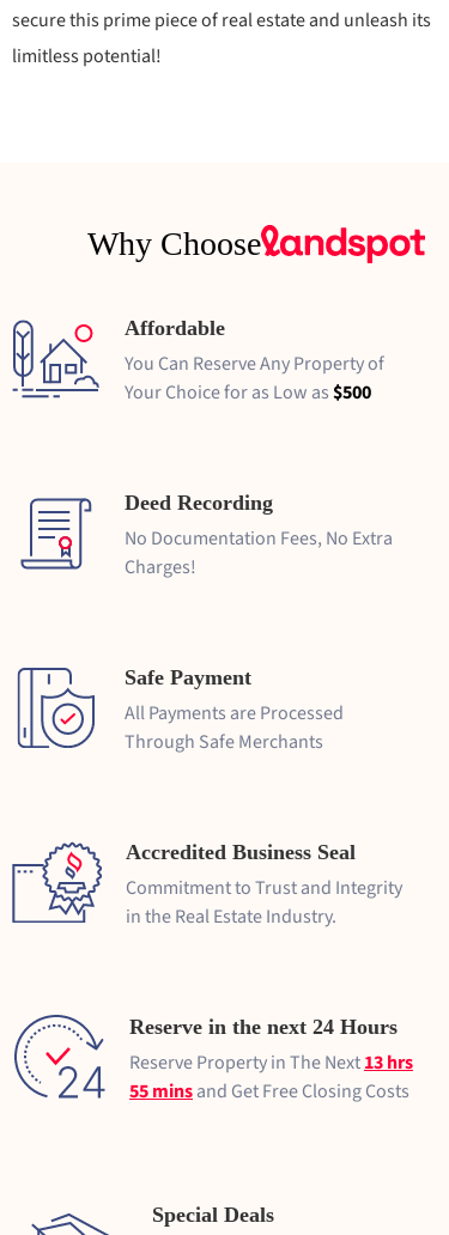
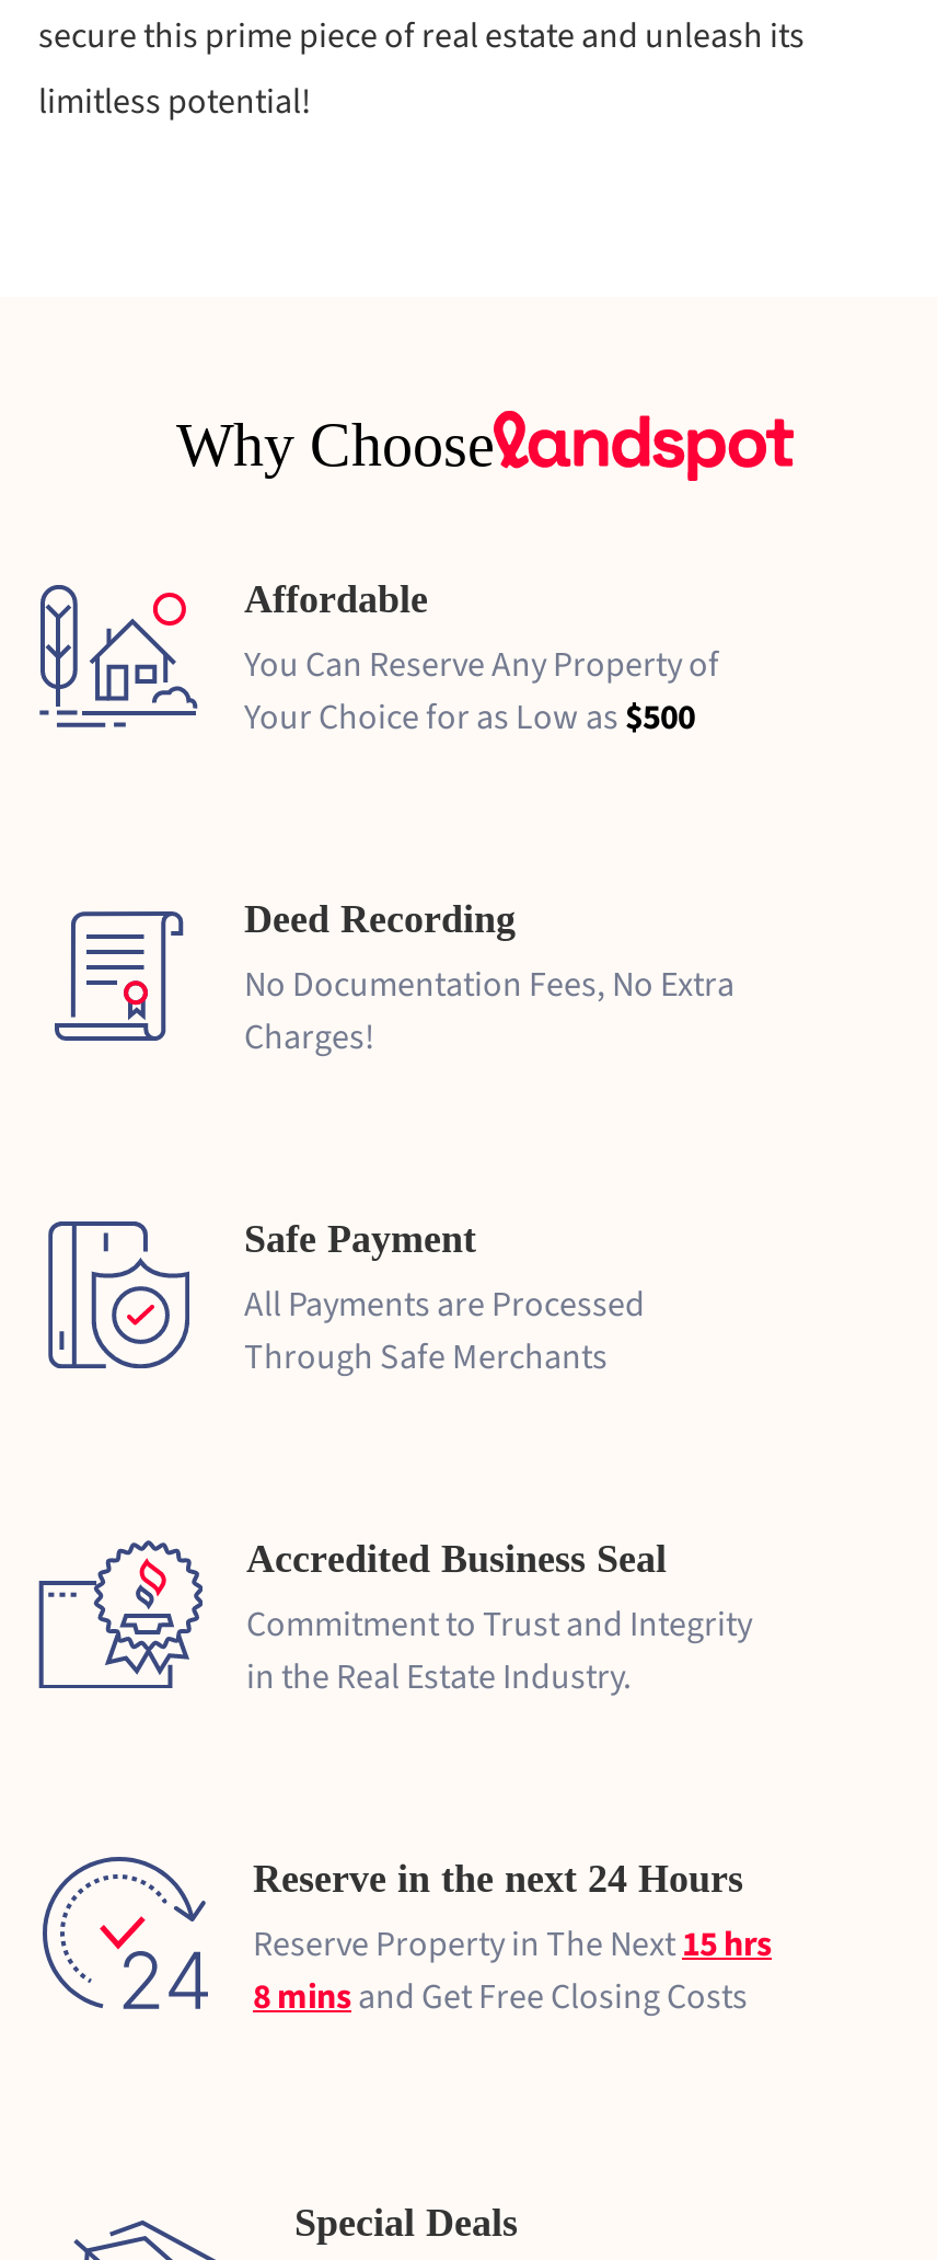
[129,1049,413,1075] Reserve Property in The Next 13 hrs -> [253,1920,772,1968] Reserve Property in The Next 15 hrs
[129,1078,409,1104] 55 mins and Get Free Closing Costs -> [253,1972,748,2020] 8 mins and Get Free Closing Costs

